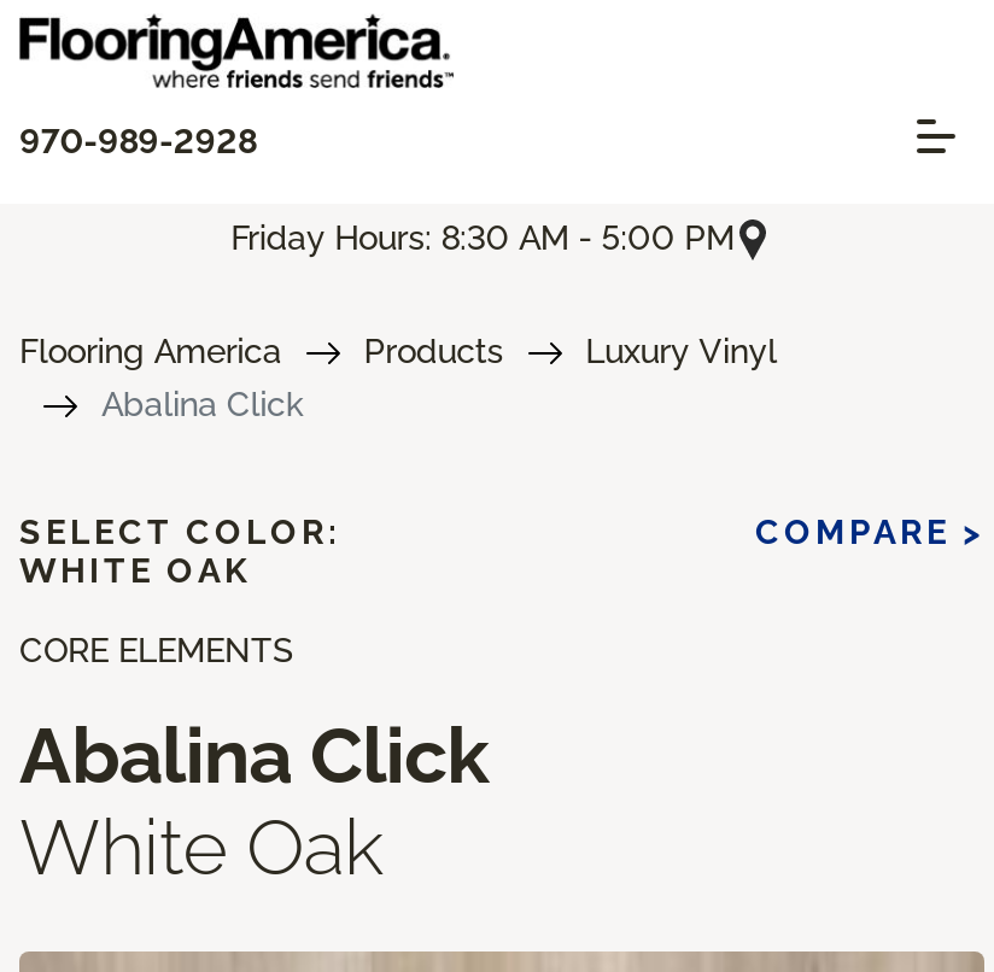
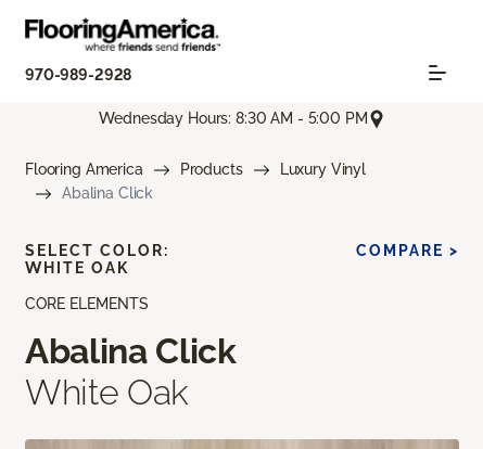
[231,218,734,257] Friday Hours: 8:30 AM - 5:00 PM -> [99,110,368,127] Wednesday Hours: 8:30 AM - 5:00 PM

